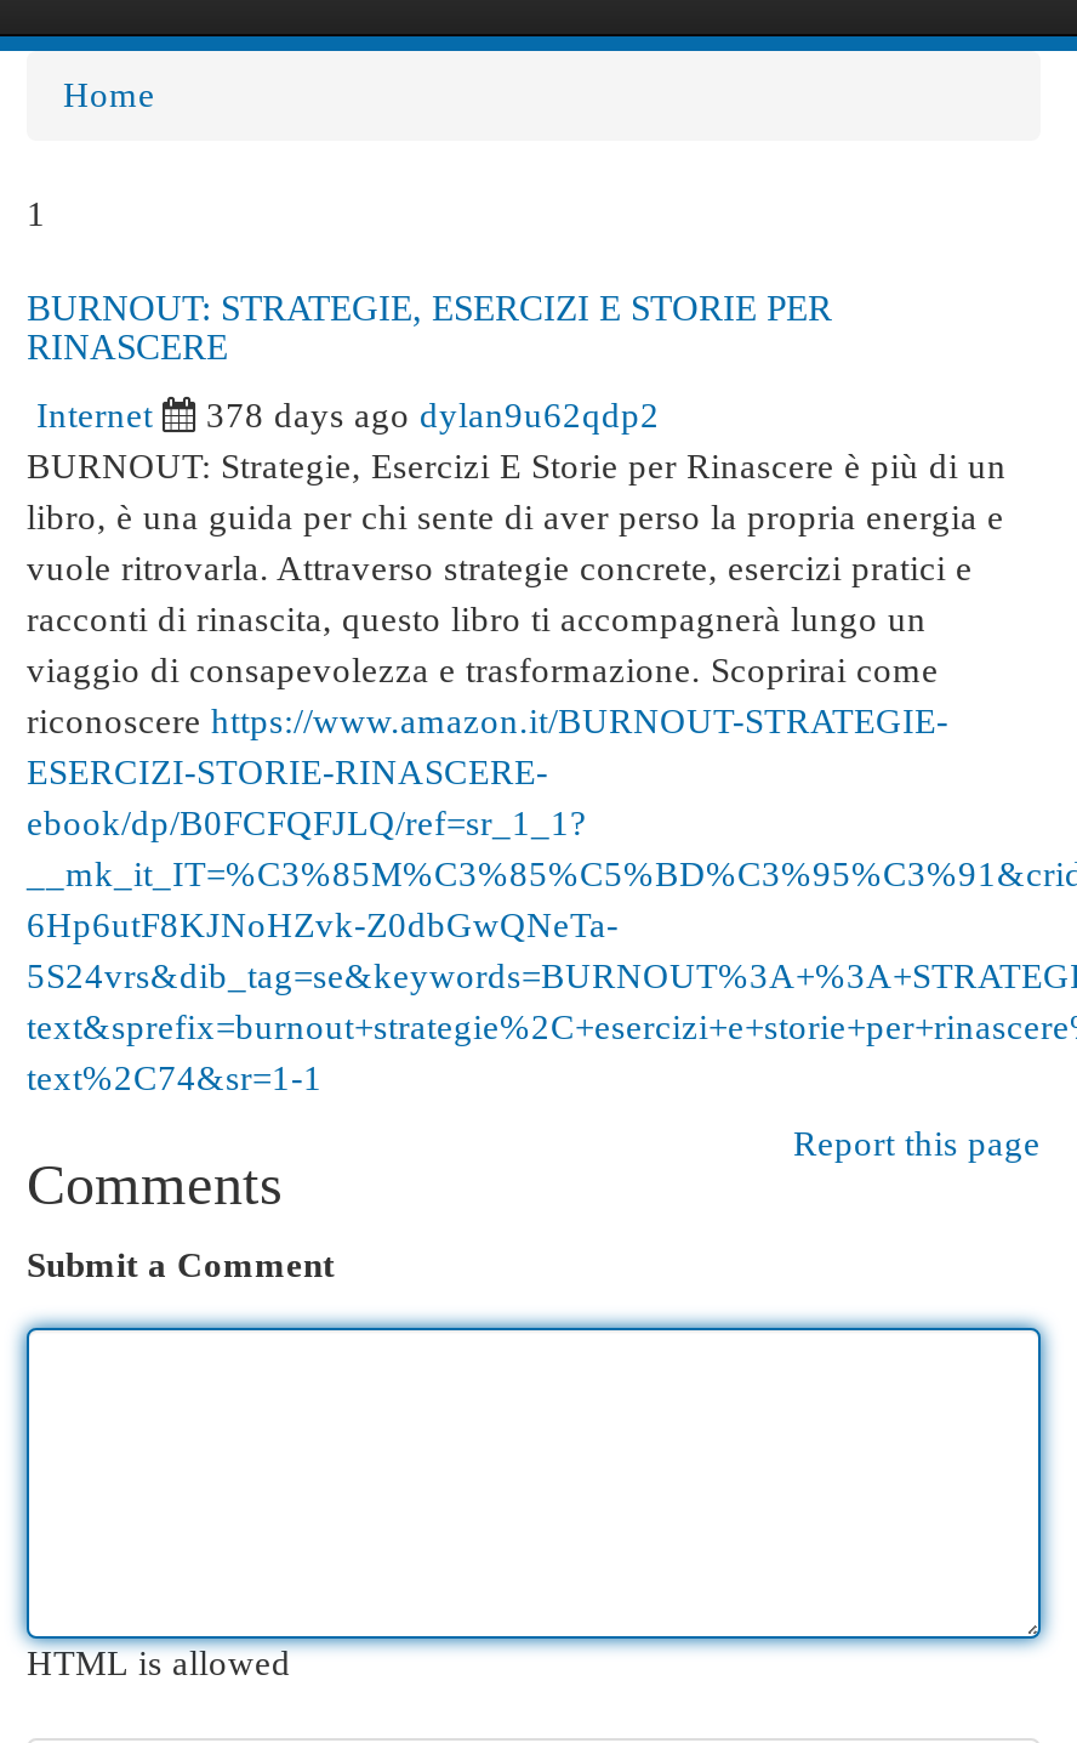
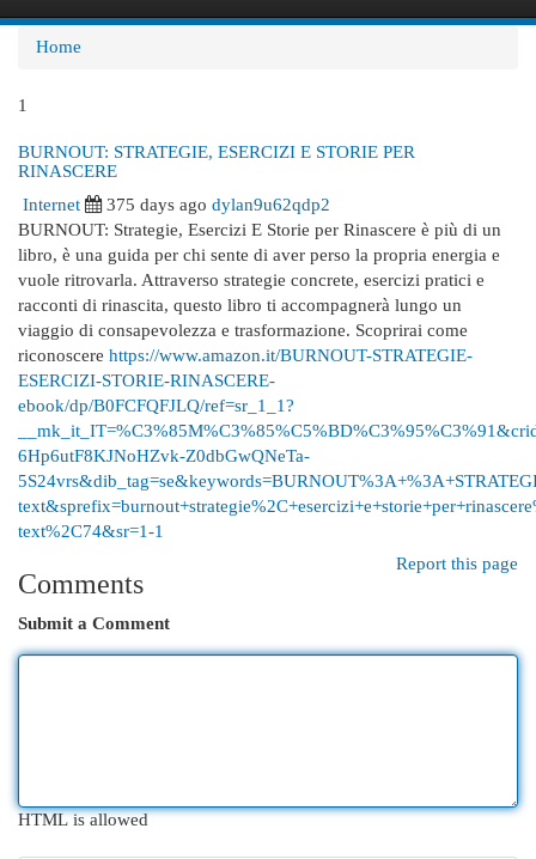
[206,396,660,435] 378 days ago dylan9u62qdp2 -> [106,195,330,214] 375 days ago dylan9u62qdp2

